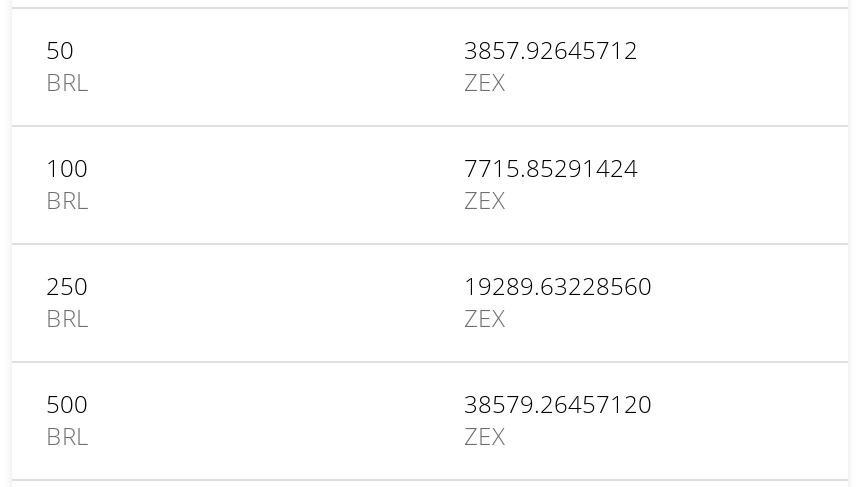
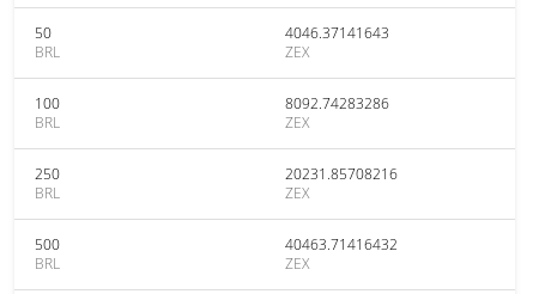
[464,33,638,67] 3857.92645712 -> [285,23,389,43] 4046.37141643
[464,151,638,185] 7715.85291424 -> [285,93,389,114] 8092.74283286
[464,269,652,303] 19289.63228560 -> [285,164,398,184] 20231.85708216
[464,387,652,421] 38579.26457120 -> [285,234,398,255] 40463.71416432

